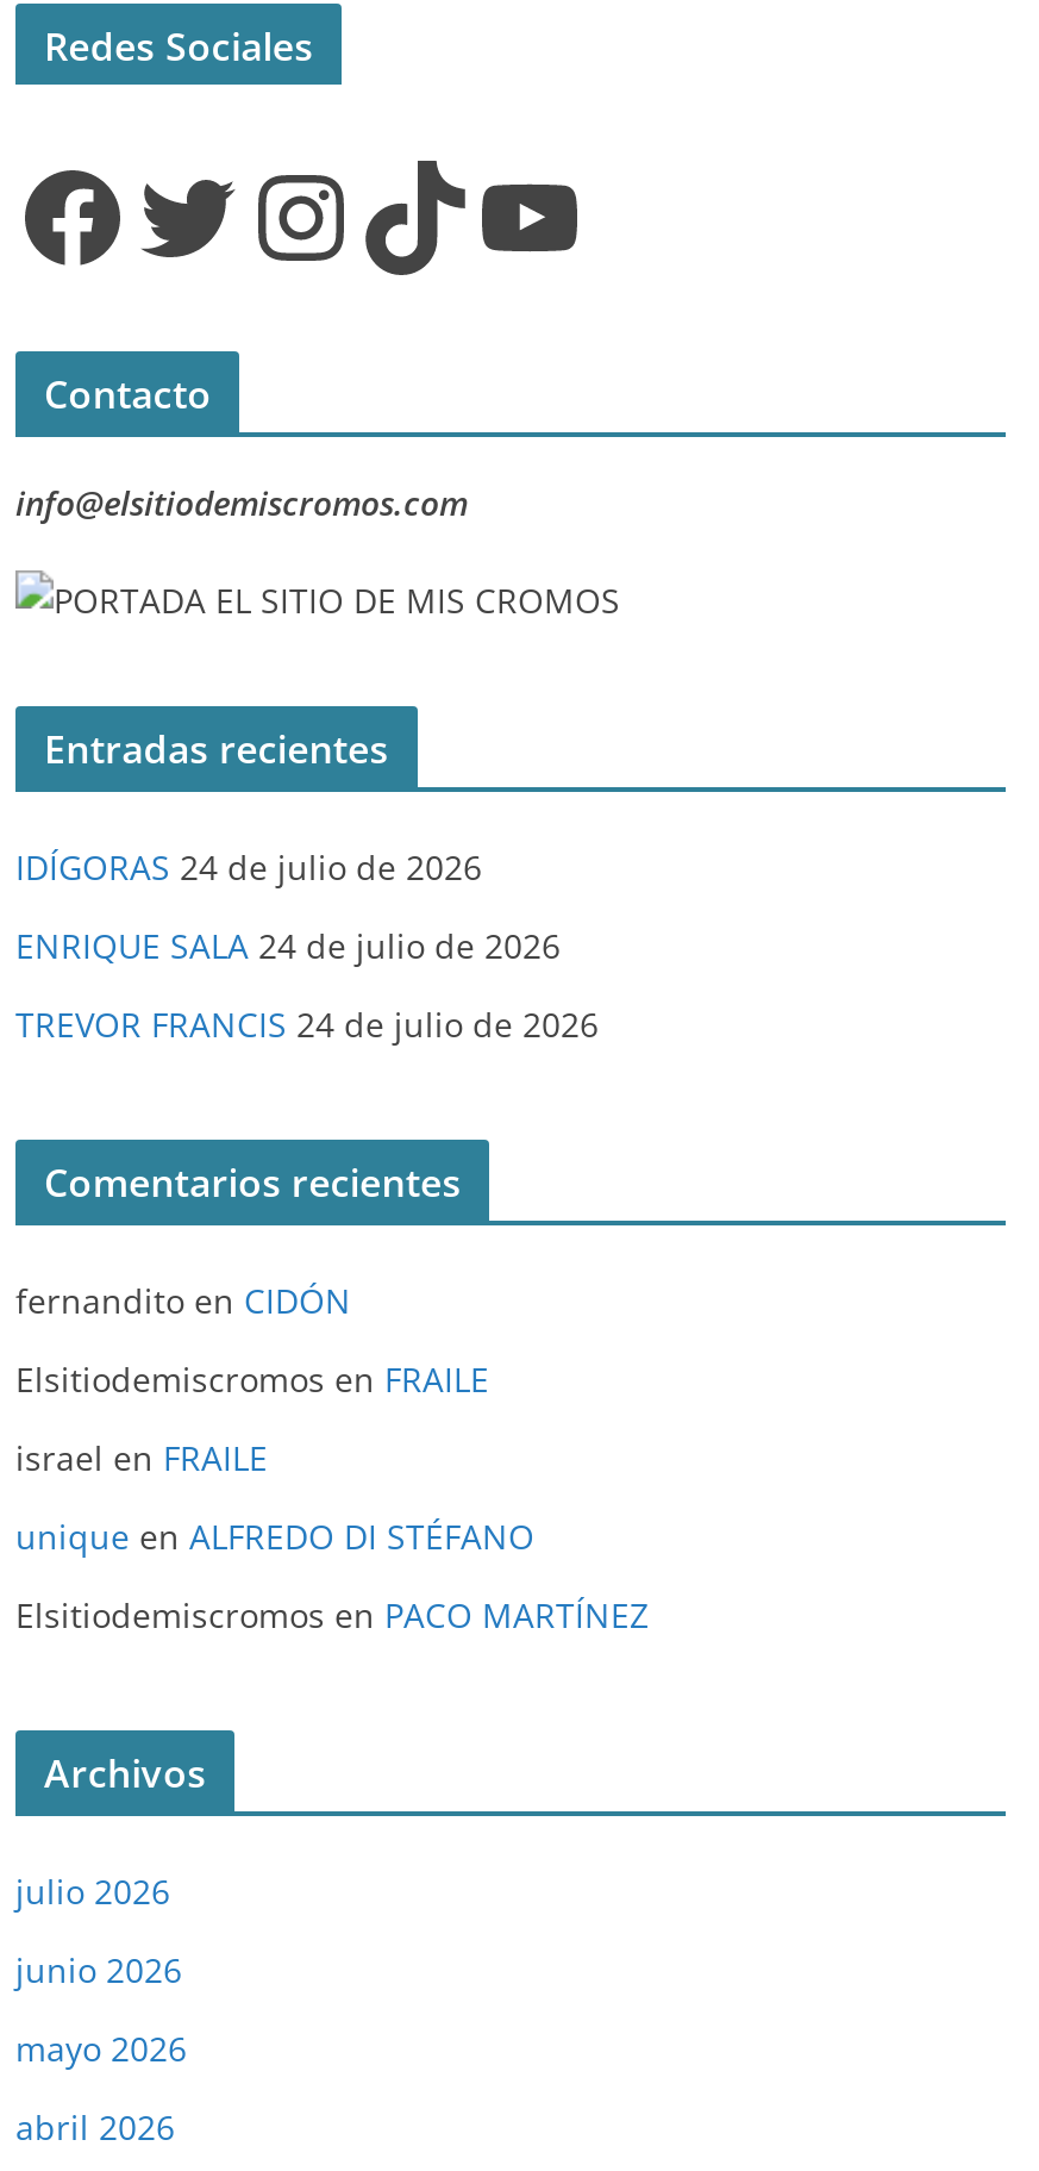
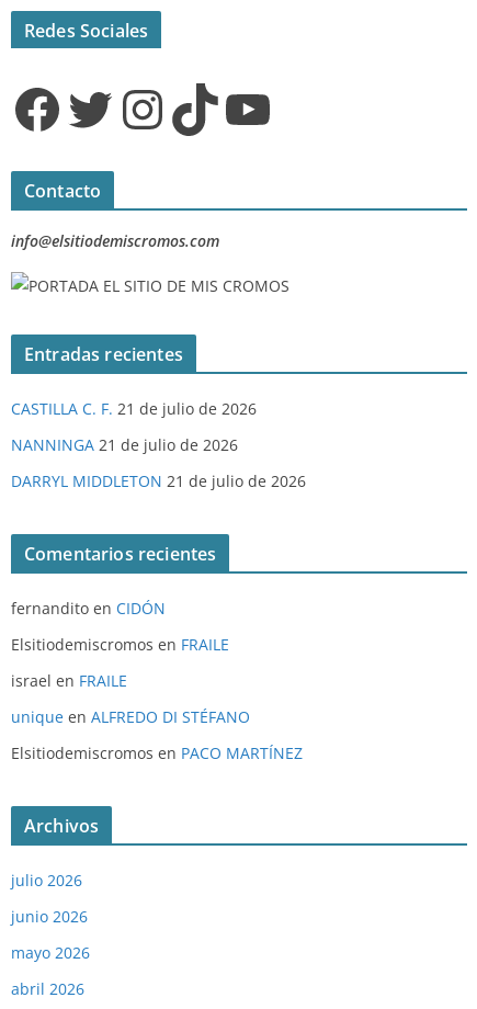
[15,844,482,890] IDÍGORAS 24 de julio de 2026 -> [11,398,257,419] CASTILLA C. F. 21 de julio de 2026
[15,923,561,968] ENRIQUE SALA 24 de julio de 2026 -> [11,434,238,455] NANNINGA 21 de julio de 2026
[15,1002,599,1047] TREVOR FRANCIS 24 de julio de 2026 -> [11,471,306,491] DARRYL MIDDLETON 21 de julio de 2026

